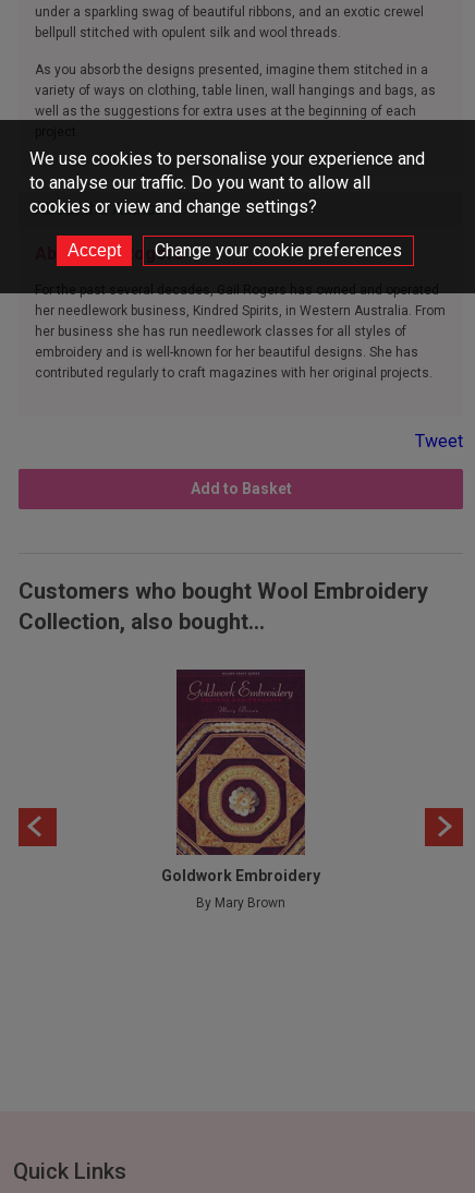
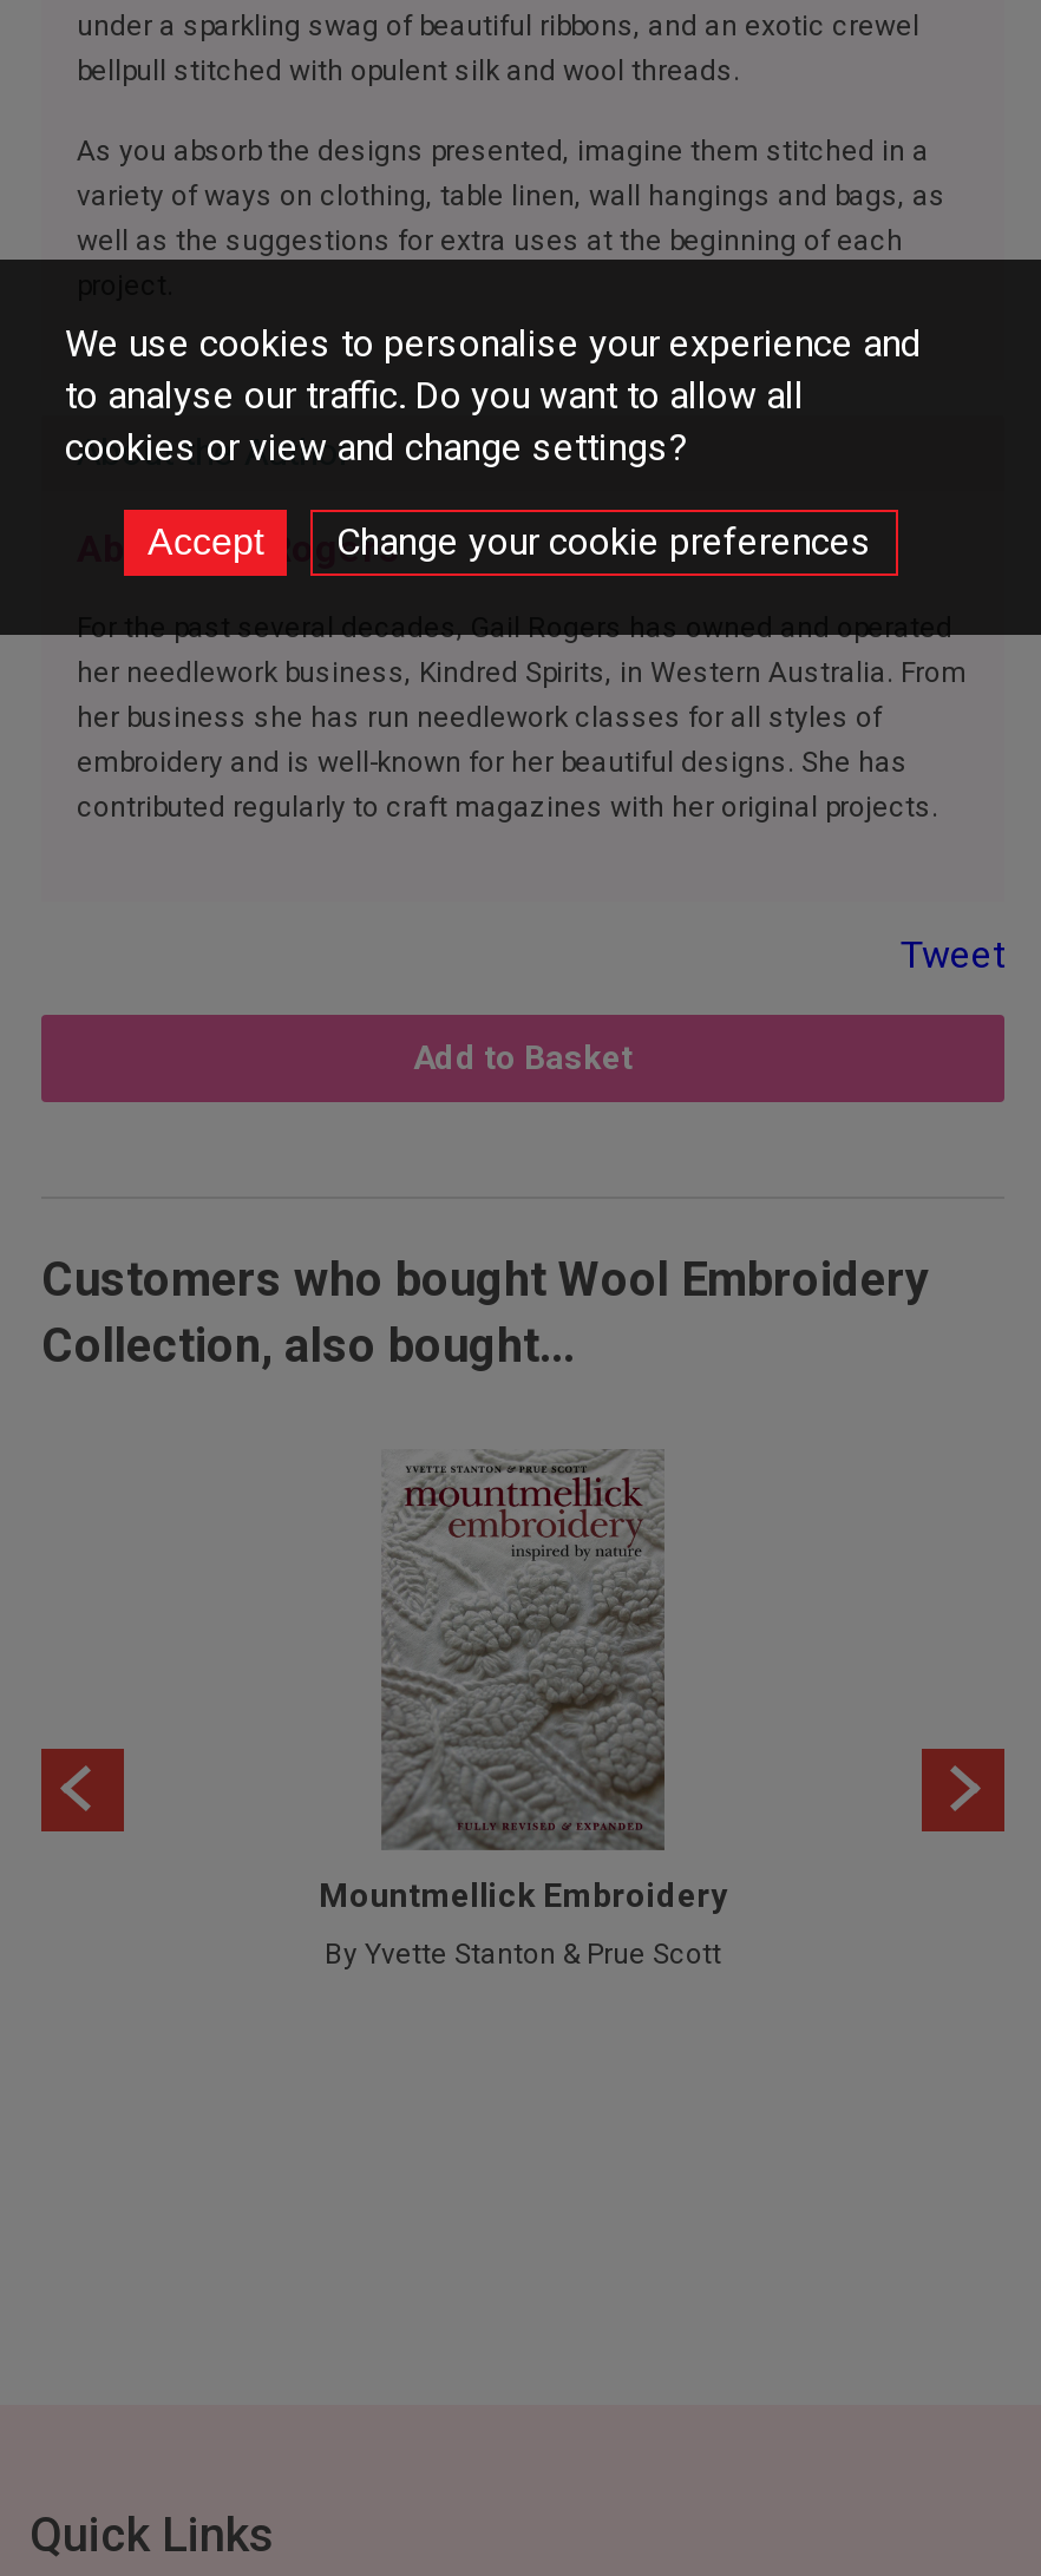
[161,668,320,884] [image] | Goldwork Embroidery -> [319,1449,727,1914] [image] | Mountmellick Embroidery
[196,895,285,910] By Mary Brown -> [325,1937,721,1970] By Yvette Stanton & Prue Scott

